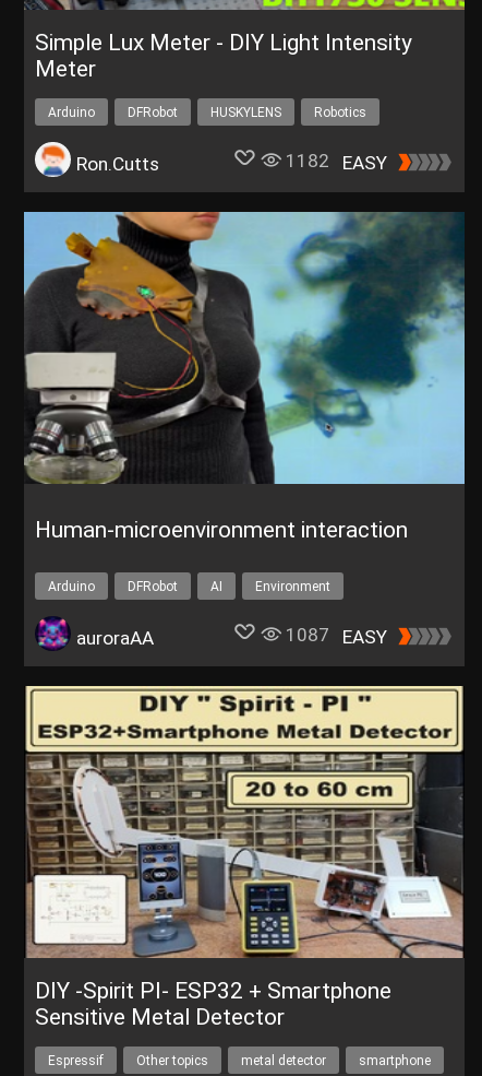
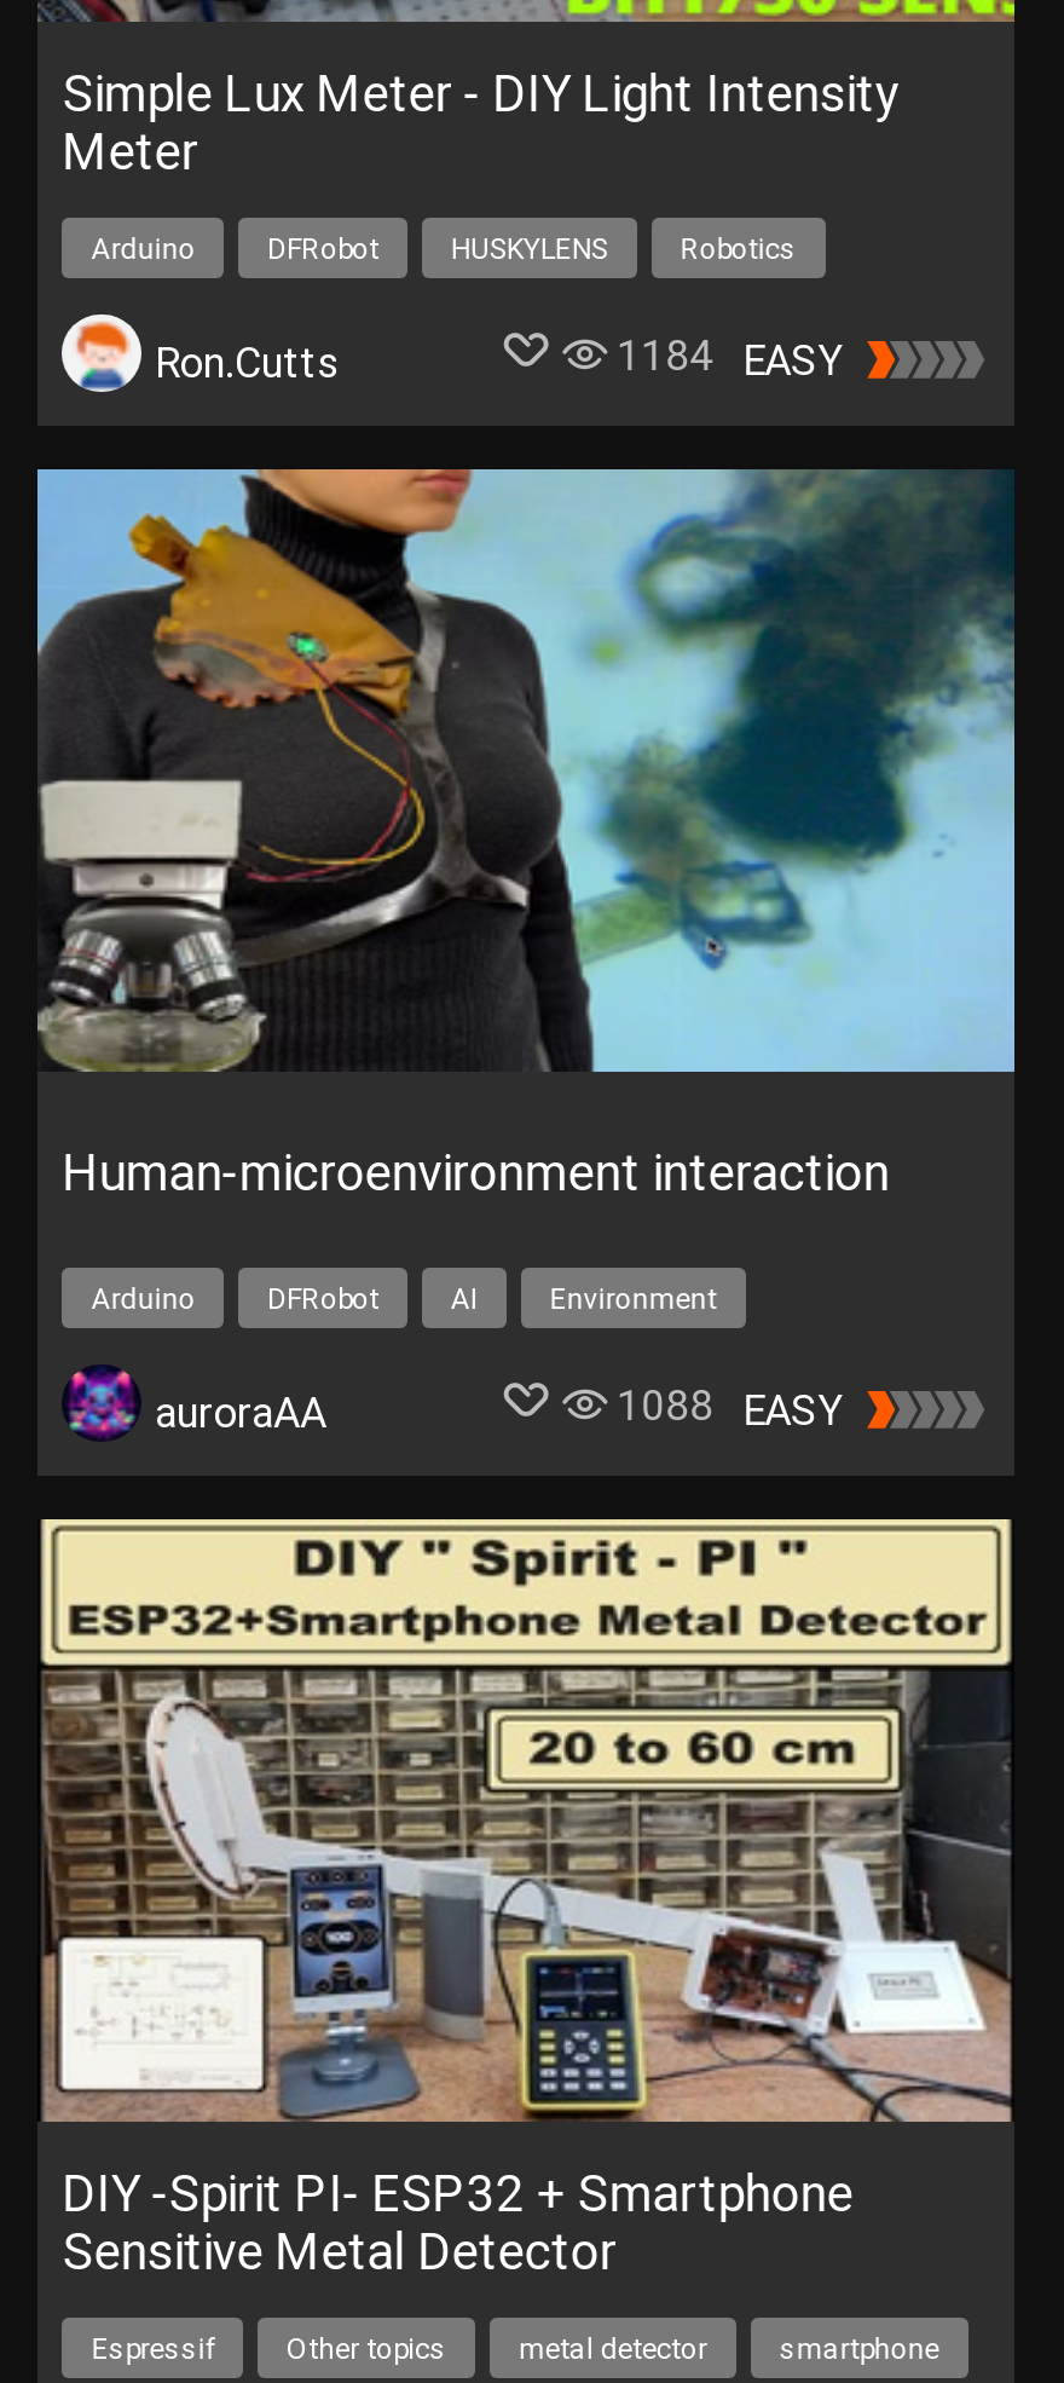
[285,149,387,173] 1182 EASY -> [617,331,842,384] 1184 EASY
[285,624,387,648] 1087 EASY -> [617,1381,842,1434] 1088 EASY

